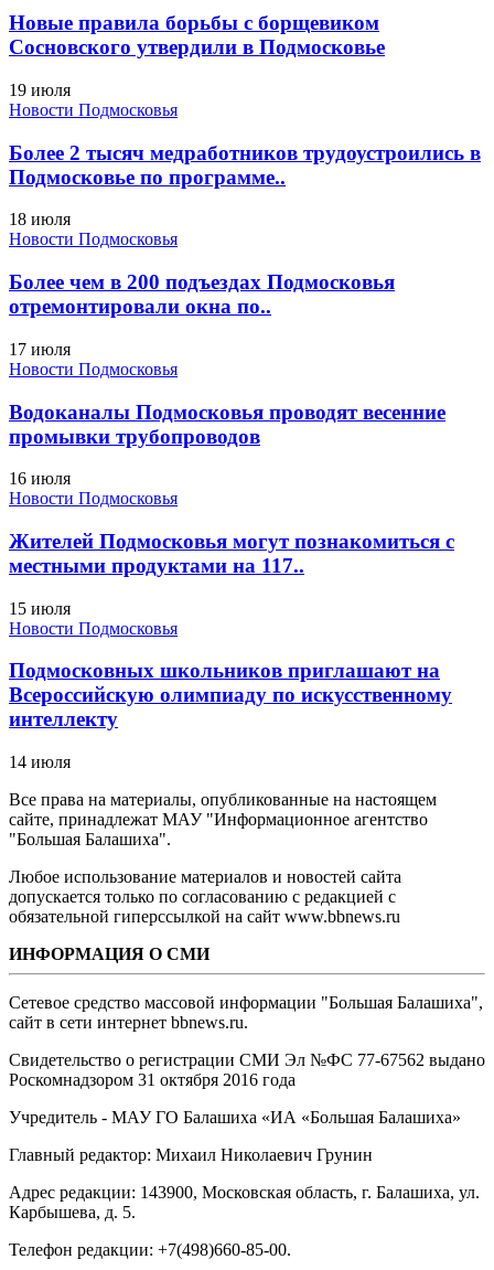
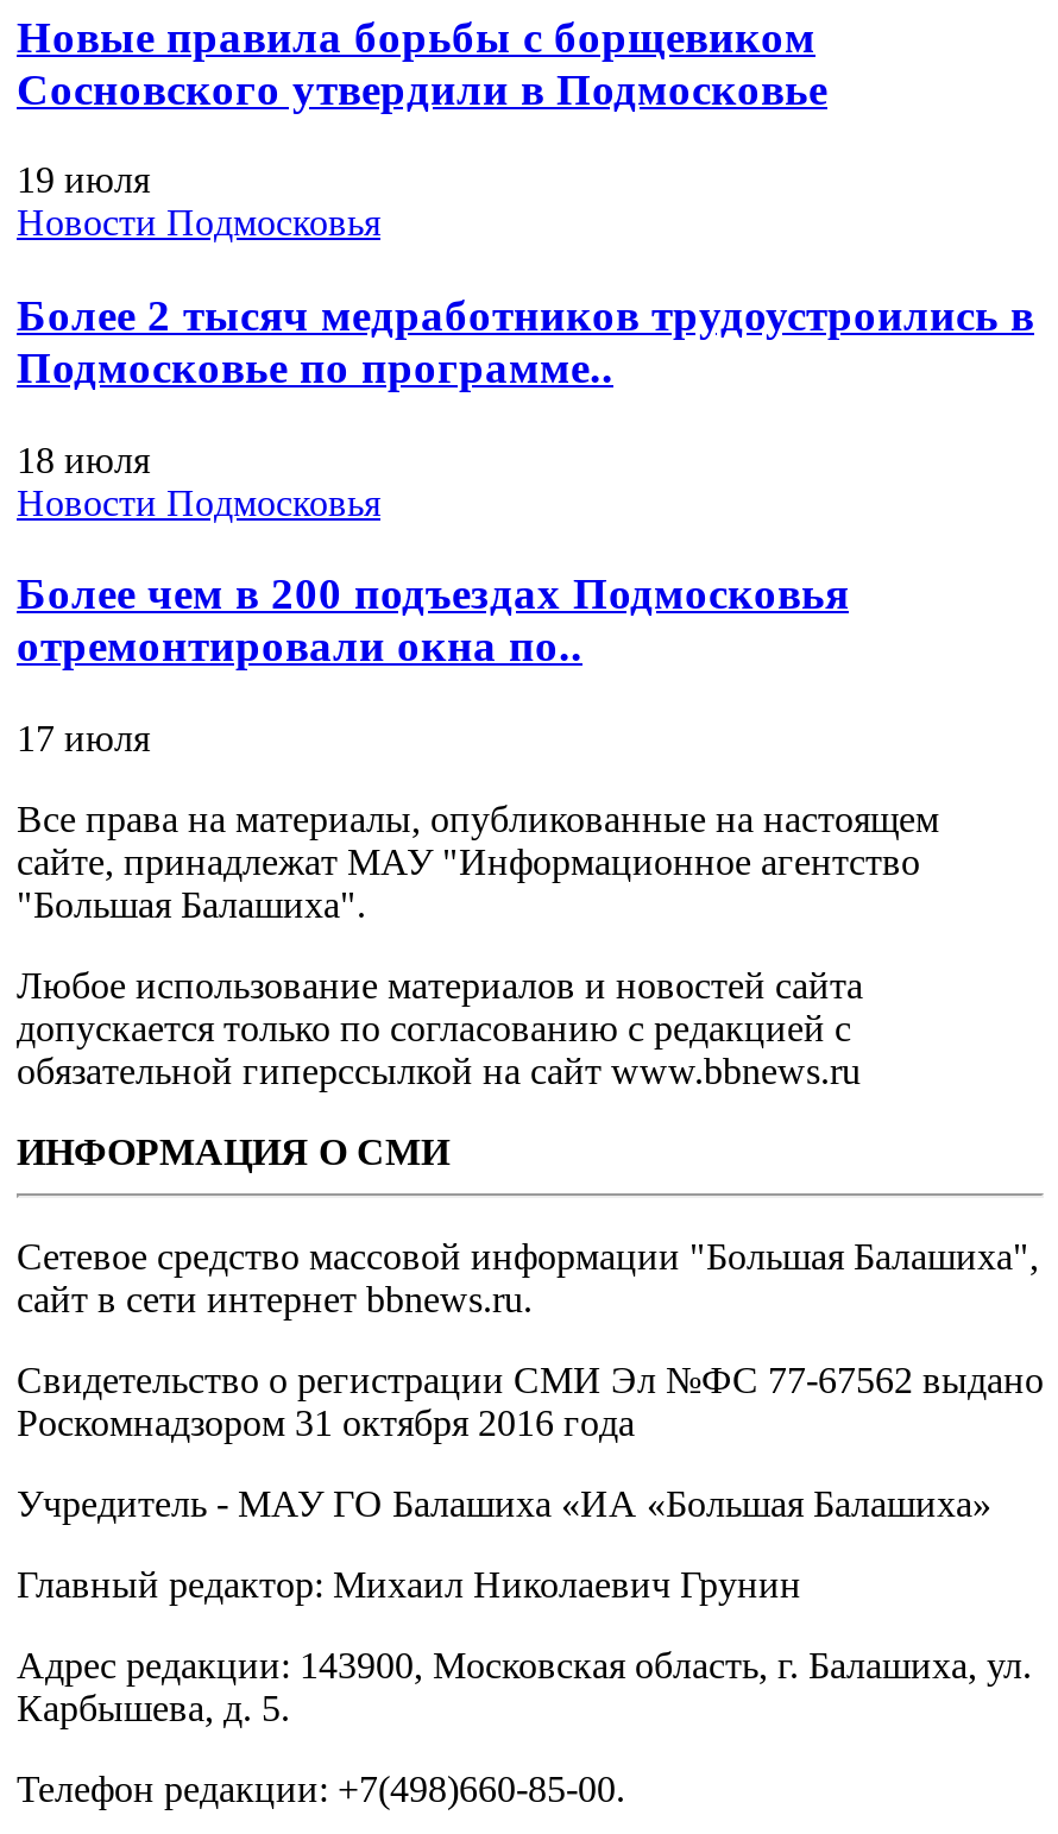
[9,359,454,771] Новости Подмосковья | Водоканалы Подмосковья проводят весенние | промывки трубопроводов | 16 июля | Новости Подмосковья | Жителей Подмосковья могут познакомиться с | местными продуктами на 117.. | 15 июля | Новости Подмосковья | Подмосковных школьников приглашают на | Всероссийскую олимпиаду по искусственному | интеллекту | 14 июля -> none

